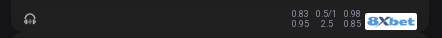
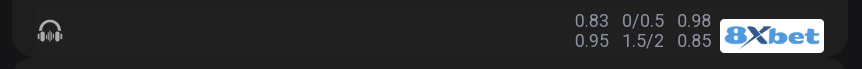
[292,9,361,19] 0.83 0.5/1 0.98 -> [575,11,711,31] 0.83 0/0.5 0.98
[292,19,361,29] 0.95 2.5 0.85 -> [575,31,711,51] 0.95 1.5/2 0.85

